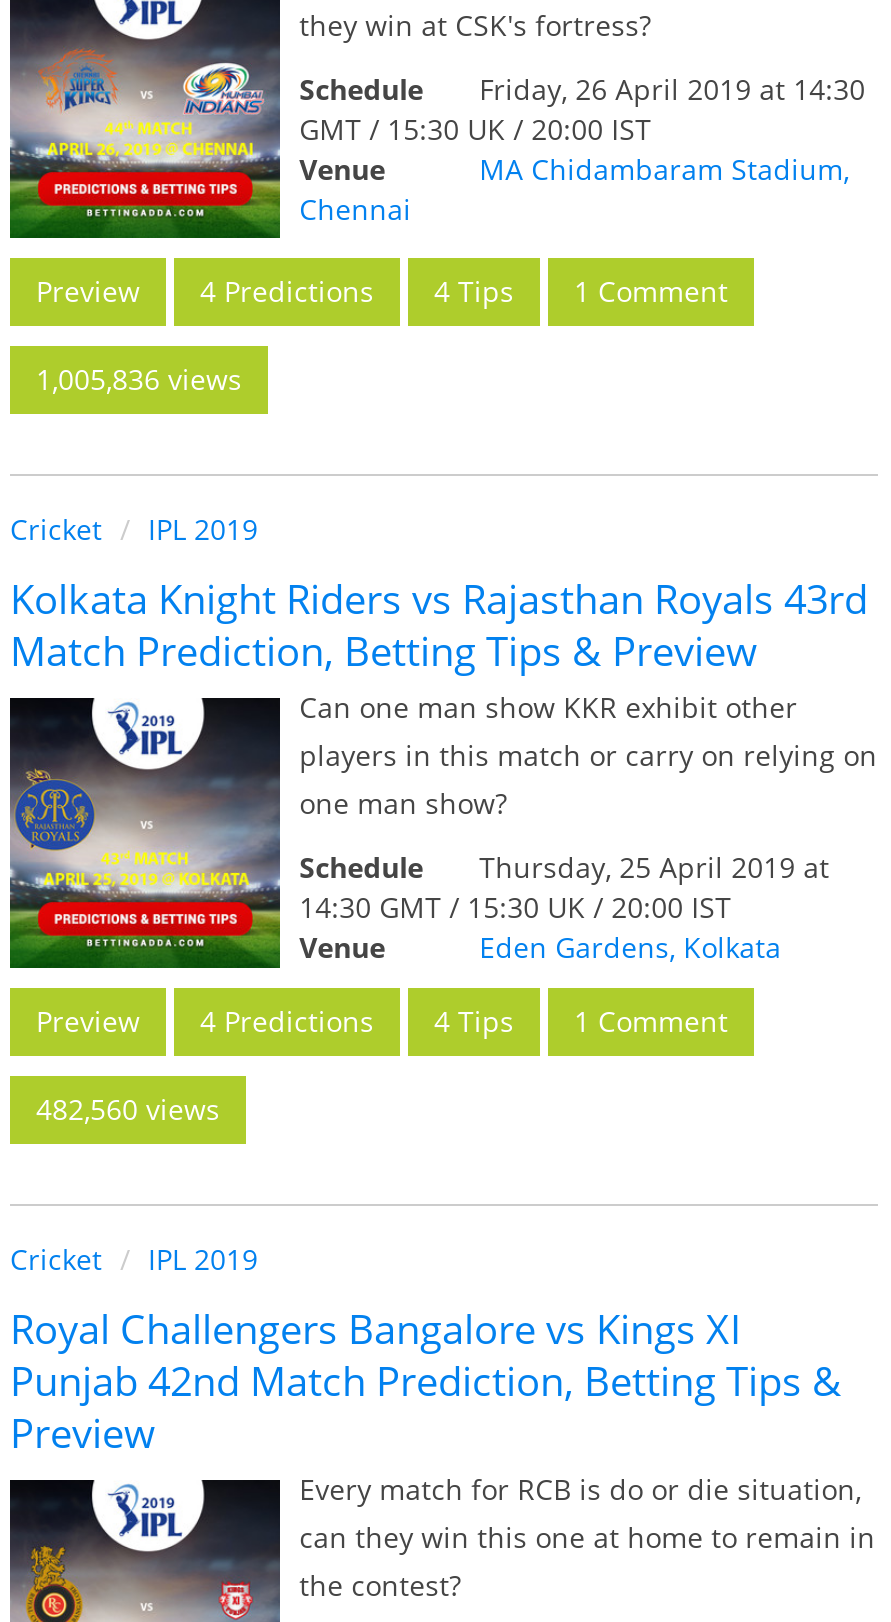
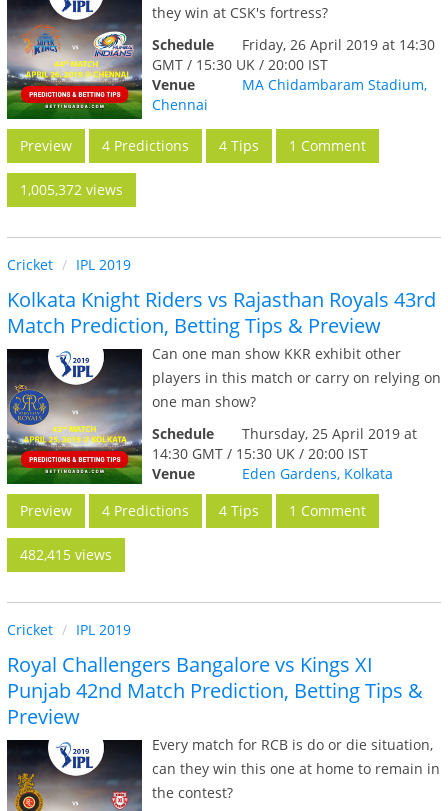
[36,360,242,398] 1,005,836 views -> [20,180,123,199] 1,005,372 views
[36,1090,220,1128] 482,560 views -> [20,545,112,564] 482,415 views

